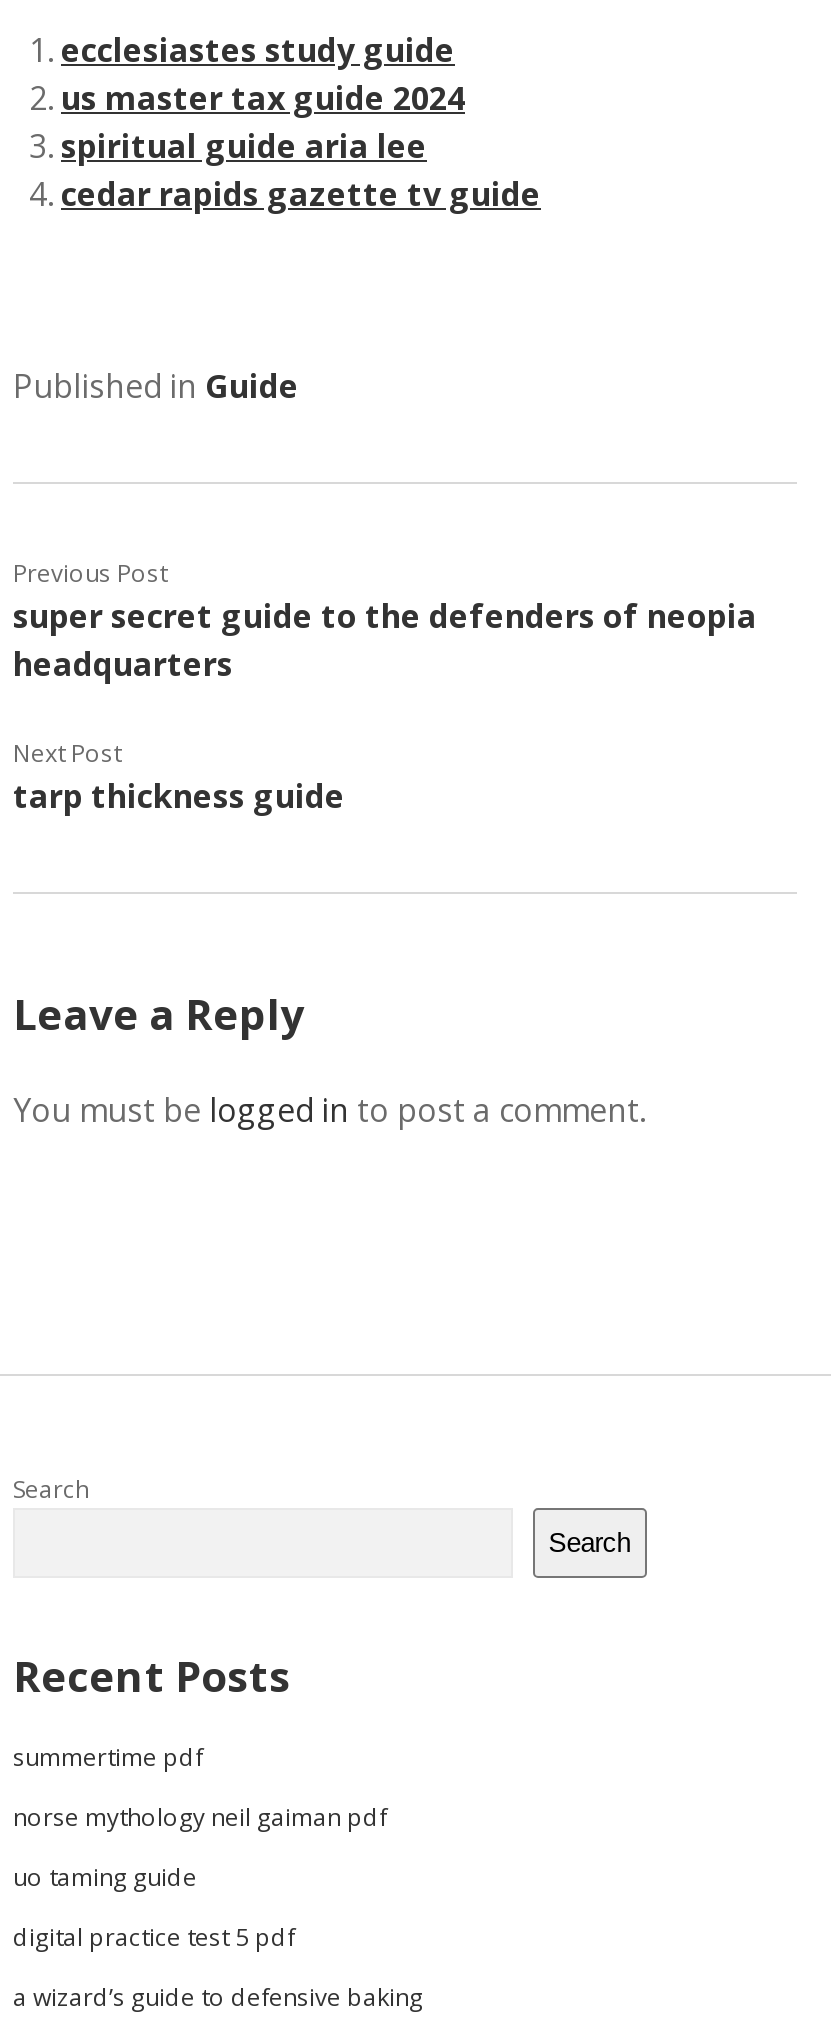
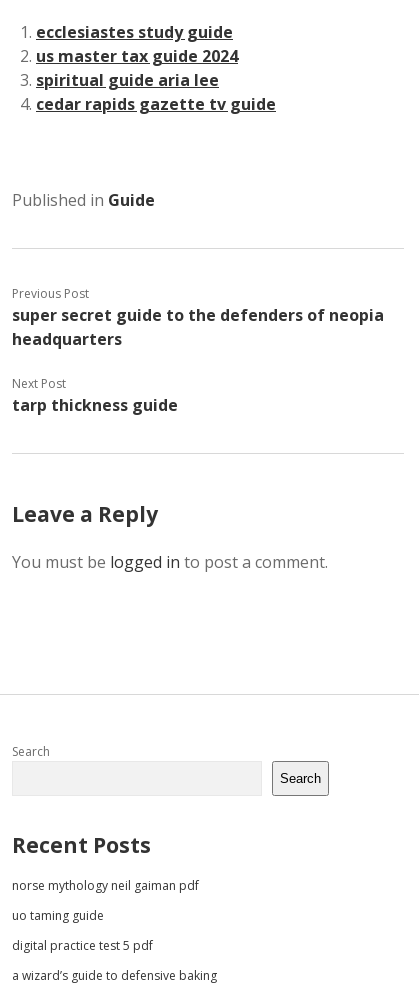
[13,1739,203,1773] summertime pdf -> none

